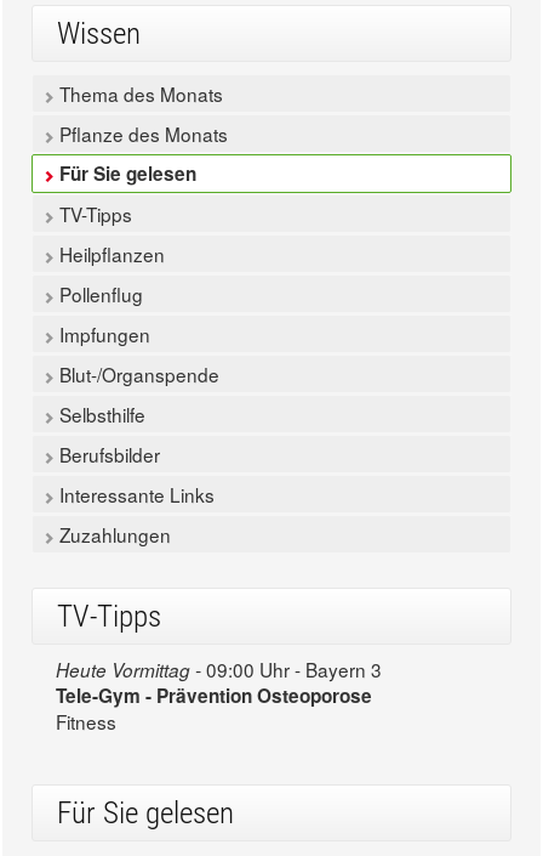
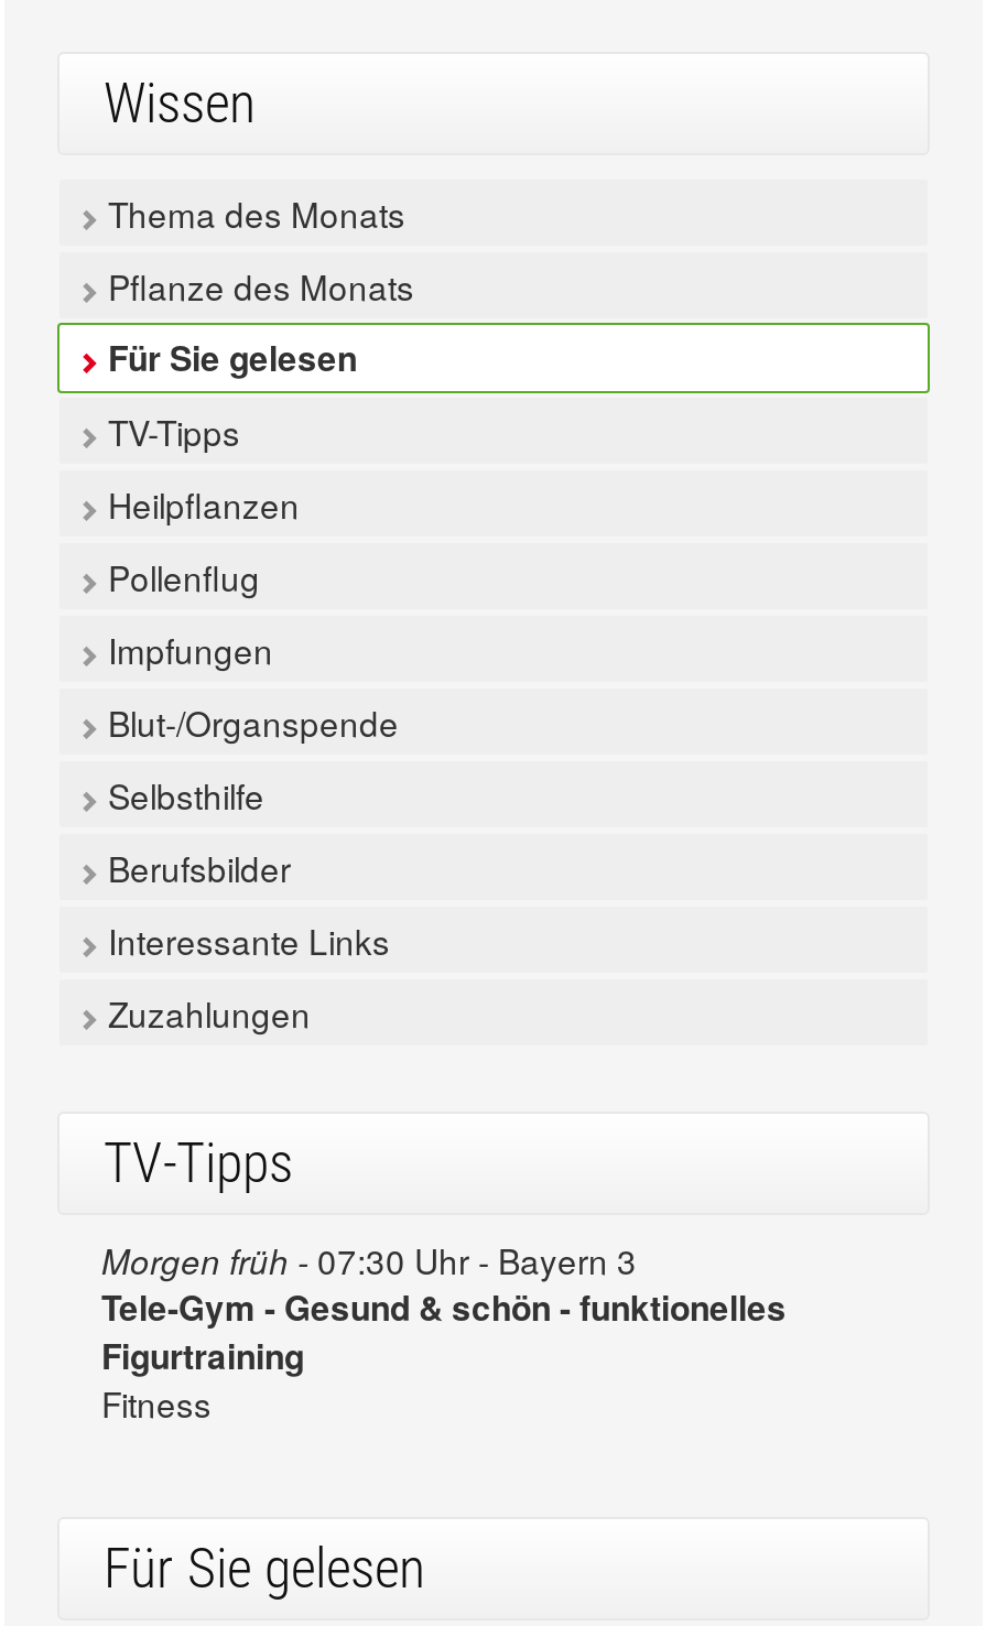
[56,656,382,709] Heute Vormittag - 09:00 Uhr - Bayern 3 | Tele-Gym - Prävention Osteoporose -> [101,1236,787,1381] Morgen früh - 07:30 Uhr - Bayern 3 | Tele-Gym - Gesund & schön - funktionelles | Figurtraining

